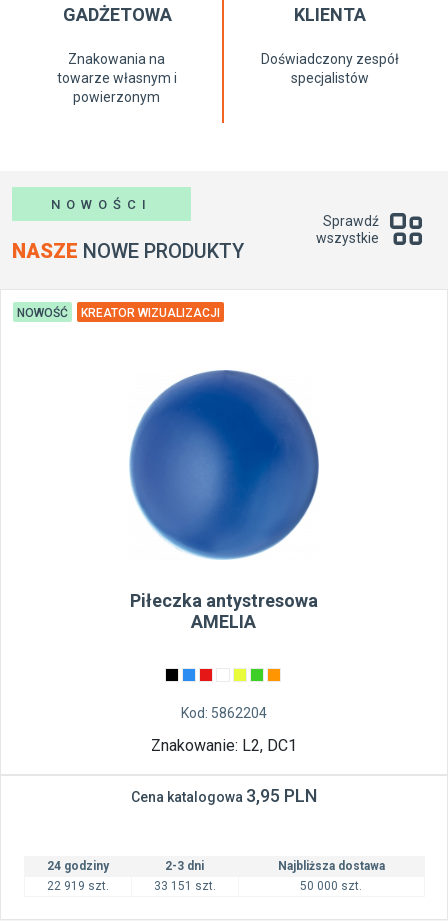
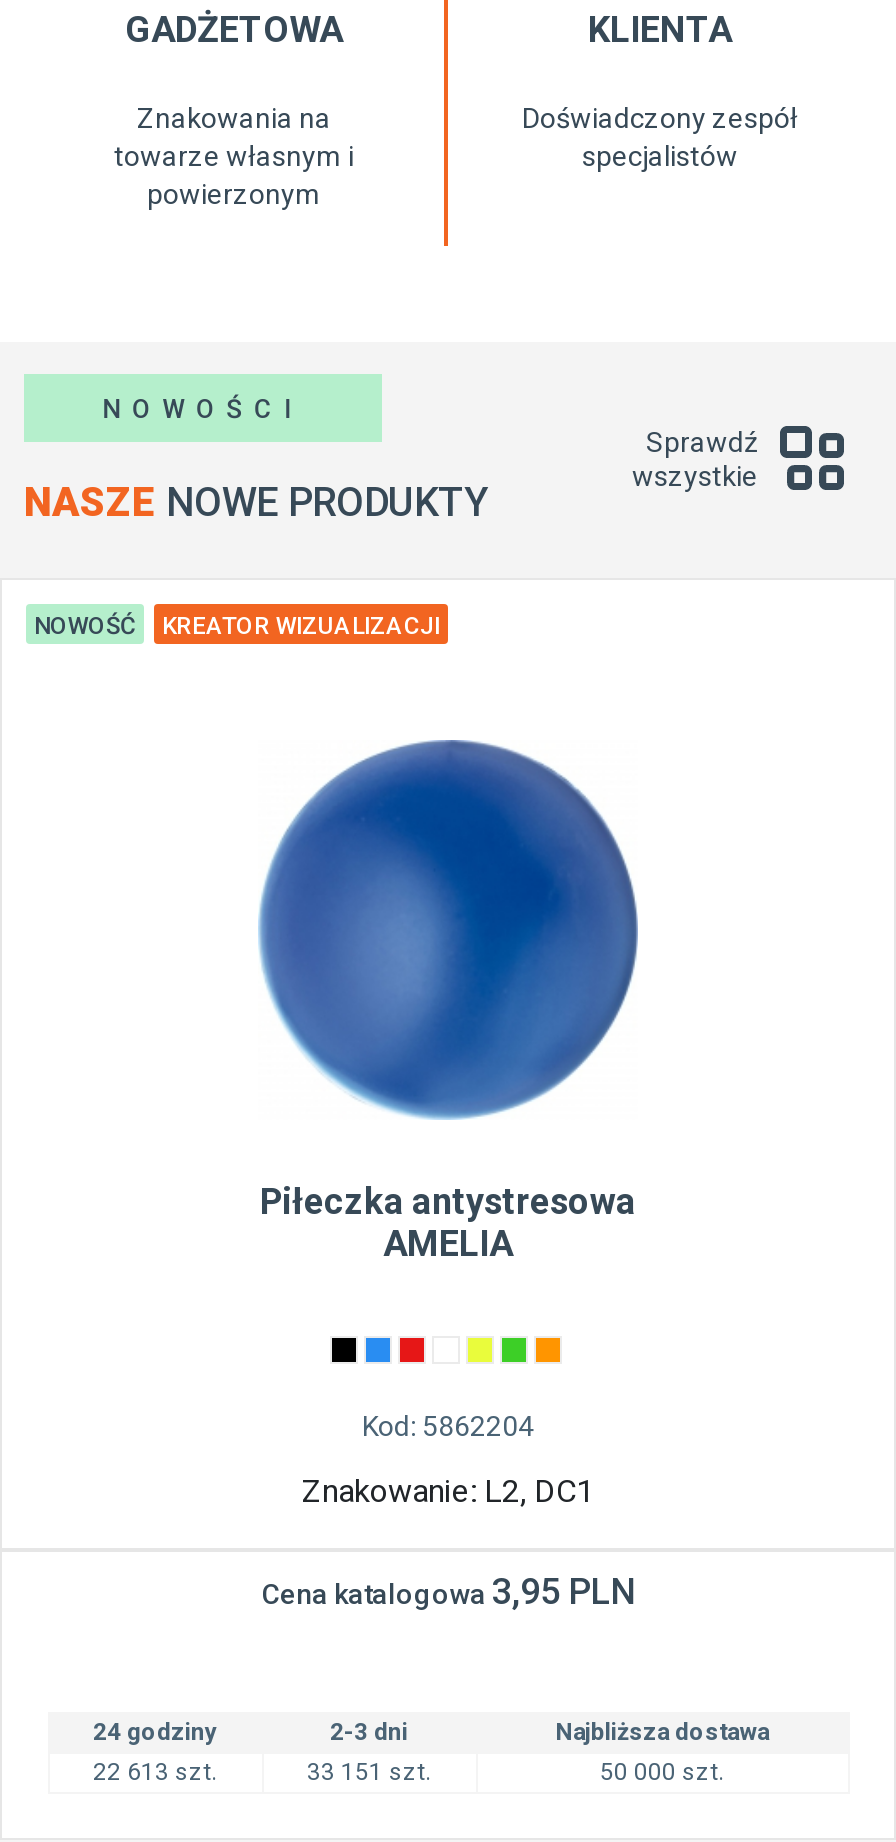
[46,879,108,893] 22 919 szt. -> [93,1759,217,1787] 22 613 szt.

